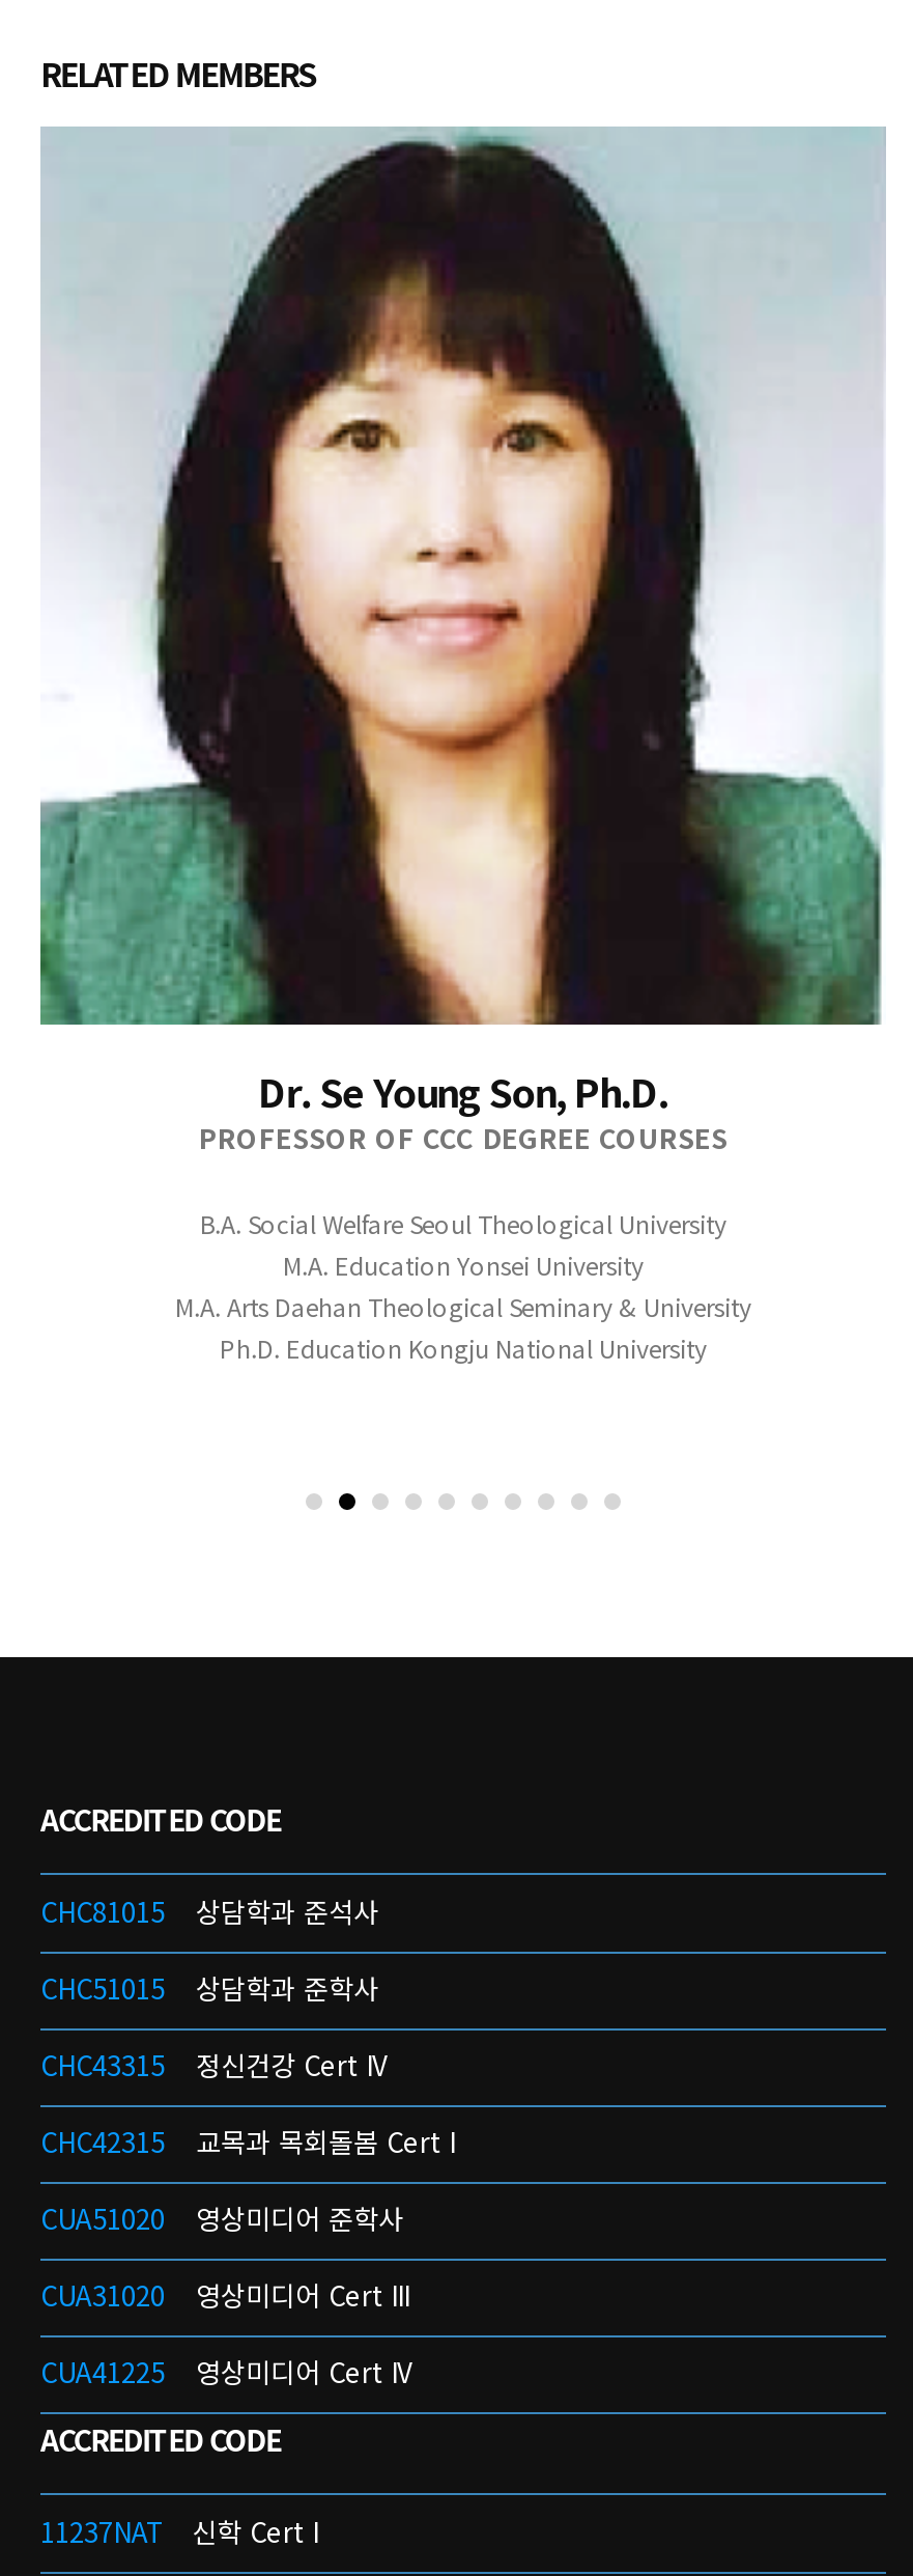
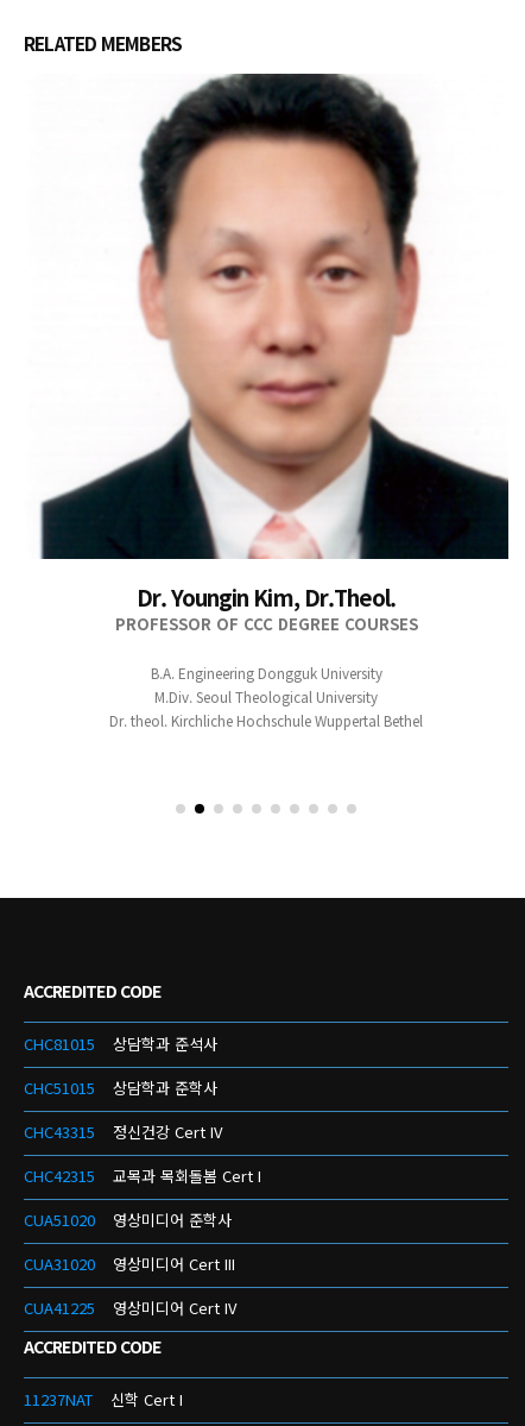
[38,127,886,1118] [image] | Dr. Se Young Son, Ph.D. -> [24,74,510,613] [image] | Dr. Youngin Kim, Dr.Theol.
[175,1205,751,1365] B.A. Social Welfare Seoul Theological University | M.A. Education Yonsei University | M.A. Arts Daehan Theological Seminary & University | Ph.D. Education Kongju National University -> [109,663,423,731] B.A. Engineering Dongguk University | M.Div. Seoul Theological University | Dr. theol. Kirchliche Hochschule Wuppertal Bethel

